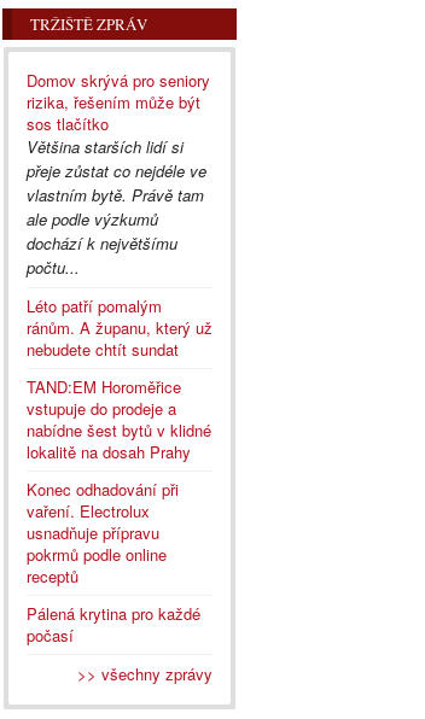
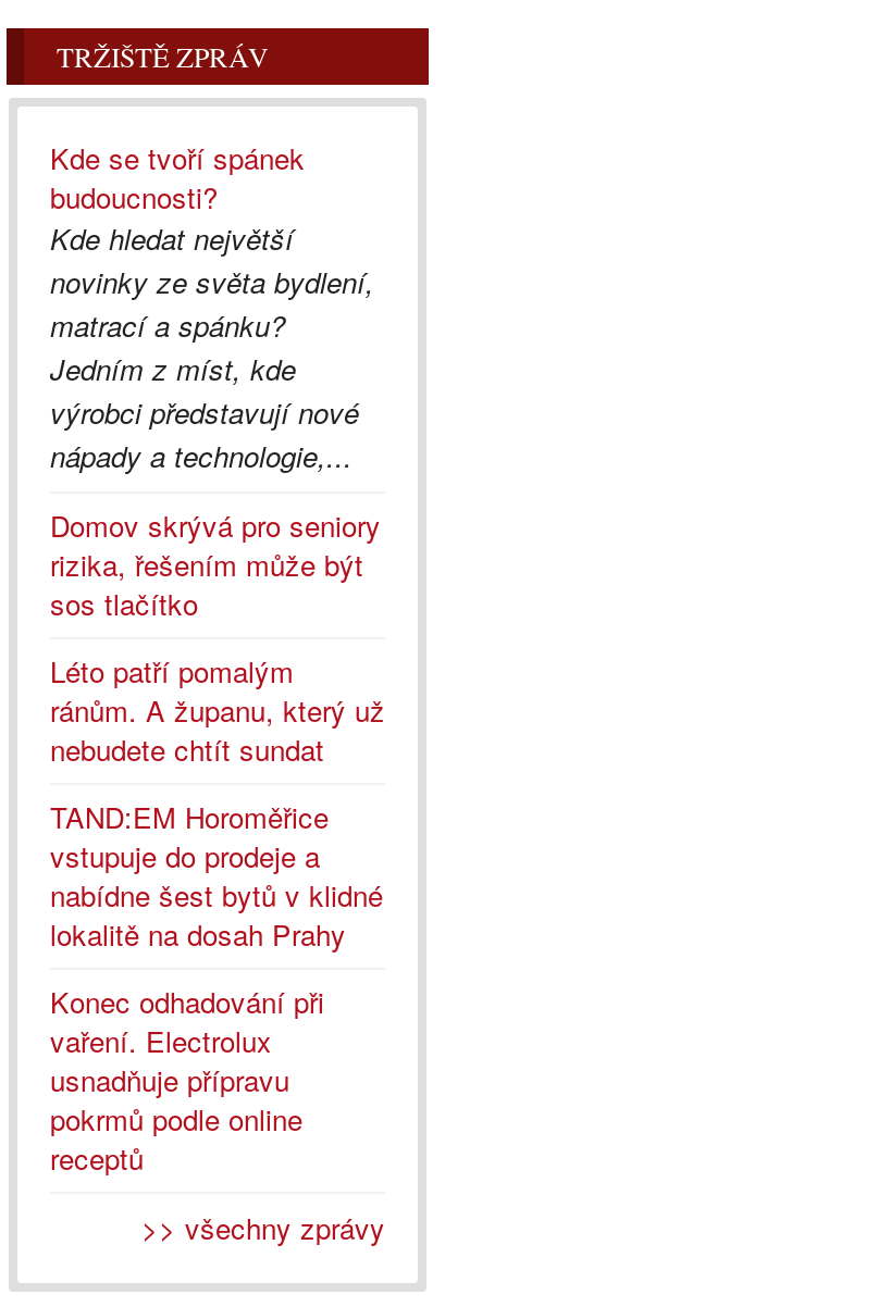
none -> [50,137,374,476] Kde se tvoří spánek | budoucnosti? | Kde hledat největší | novinky ze světa bydlení, | matrací a spánku? | Jedním z míst, kde | výrobci představují nové | nápady a technologie,...
moved [27,69,210,135] -> [50,505,381,624]: Domov skrývá pro seniory | rizika, řešením může být | sos tlačítko
[27,135,206,279] Většina starších lidí si | přeje zůstat co nejdéle ve | vlastním bytě. Právě tam | ale podle výzkumů | dochází k největšímu | počtu... -> none
moved [27,294,212,588] -> [50,650,385,1179]: Léto patří pomalým | ránům. A županu, který už | nebudete chtít sundat | ... | pokrmů podle online | receptů
[27,602,200,647] Pálená krytina pro každé | počasí -> none

